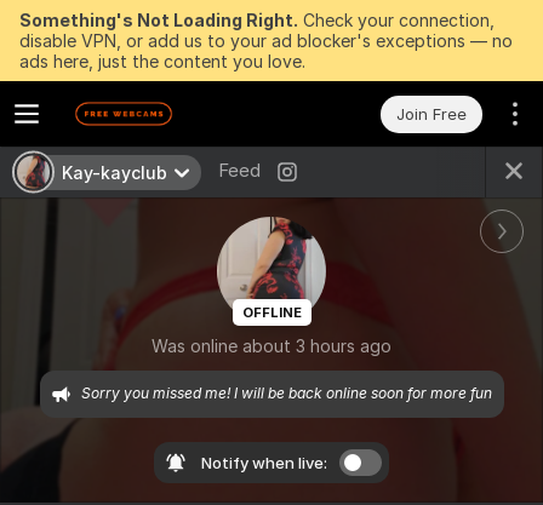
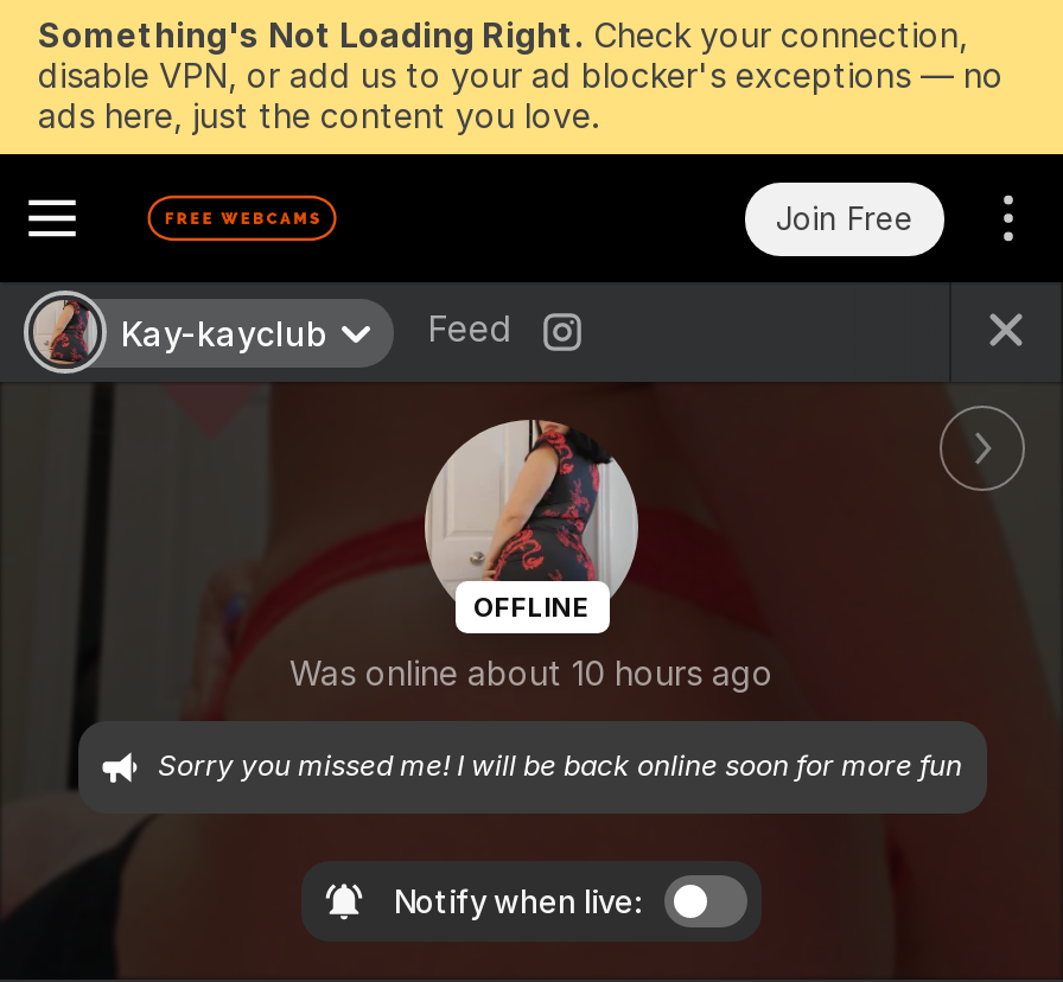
[152,336,391,357] Was online about 3 hours ago -> [289,653,774,694] Was online about 10 hours ago

